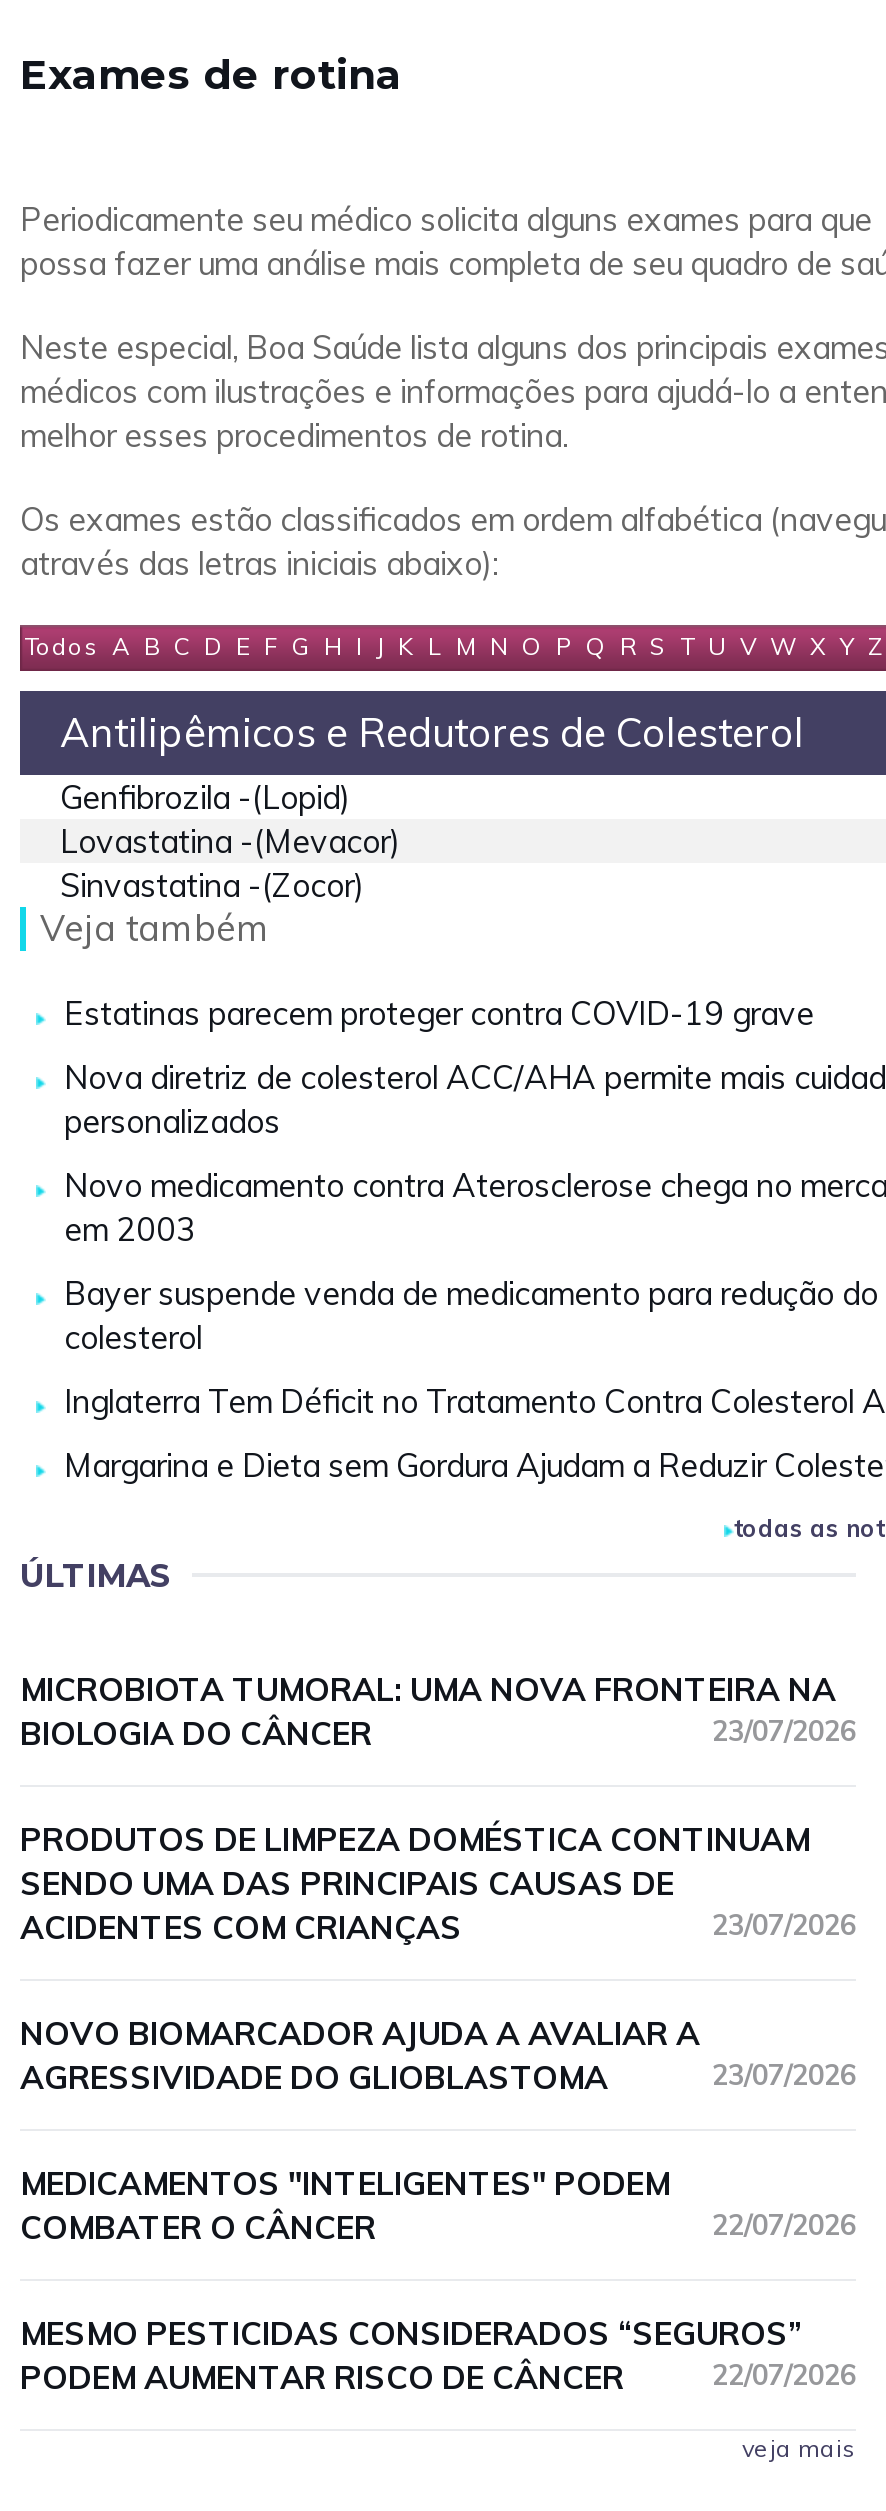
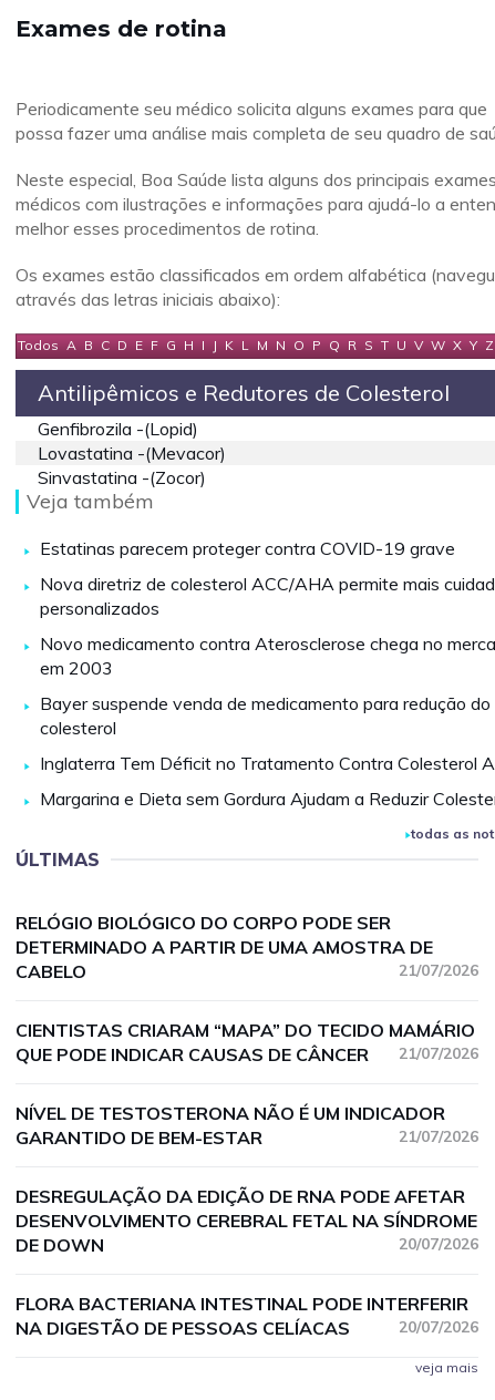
[20,1669,856,1753] MICROBIOTA TUMORAL: UMA NOVA FRONTEIRA NA | BIOLOGIA DO CÂNCER | 23/07/2026 -> [16,912,478,982] RELÓGIO BIOLÓGICO DO CORPO PODE SER | DETERMINADO A PARTIR DE UMA AMOSTRA DE | CABELO | 21/07/2026
[20,1819,856,1947] PRODUTOS DE LIMPEZA DOMÉSTICA CONTINUAM | SENDO UMA DAS PRINCIPAIS CAUSAS DE | ACIDENTES COM CRIANÇAS | 23/07/2026 -> [16,1019,478,1066] CIENTISTAS CRIARAM “MAPA” DO TECIDO MAMÁRIO | QUE PODE INDICAR CAUSAS DE CÂNCER | 21/07/2026
[20,2013,856,2097] NOVO BIOMARCADOR AJUDA A AVALIAR A | AGRESSIVIDADE DO GLIOBLASTOMA | 23/07/2026 -> [16,1102,478,1149] NÍVEL DE TESTOSTERONA NÃO É UM INDICADOR | GARANTIDO DE BEM-ESTAR | 21/07/2026
[20,2163,856,2247] MEDICAMENTOS "INTELIGENTES" PODEM | COMBATER O CÂNCER | 22/07/2026 -> [16,1185,478,1256] DESREGULAÇÃO DA EDIÇÃO DE RNA PODE AFETAR | DESENVOLVIMENTO CEREBRAL FETAL NA SÍNDROME | DE DOWN | 20/07/2026
[20,2313,856,2397] MESMO PESTICIDAS CONSIDERADOS “SEGUROS” | PODEM AUMENTAR RISCO DE CÂNCER | 22/07/2026 -> [16,1293,478,1339] FLORA BACTERIANA INTESTINAL PODE INTERFERIR | NA DIGESTÃO DE PESSOAS CELÍACAS | 20/07/2026

